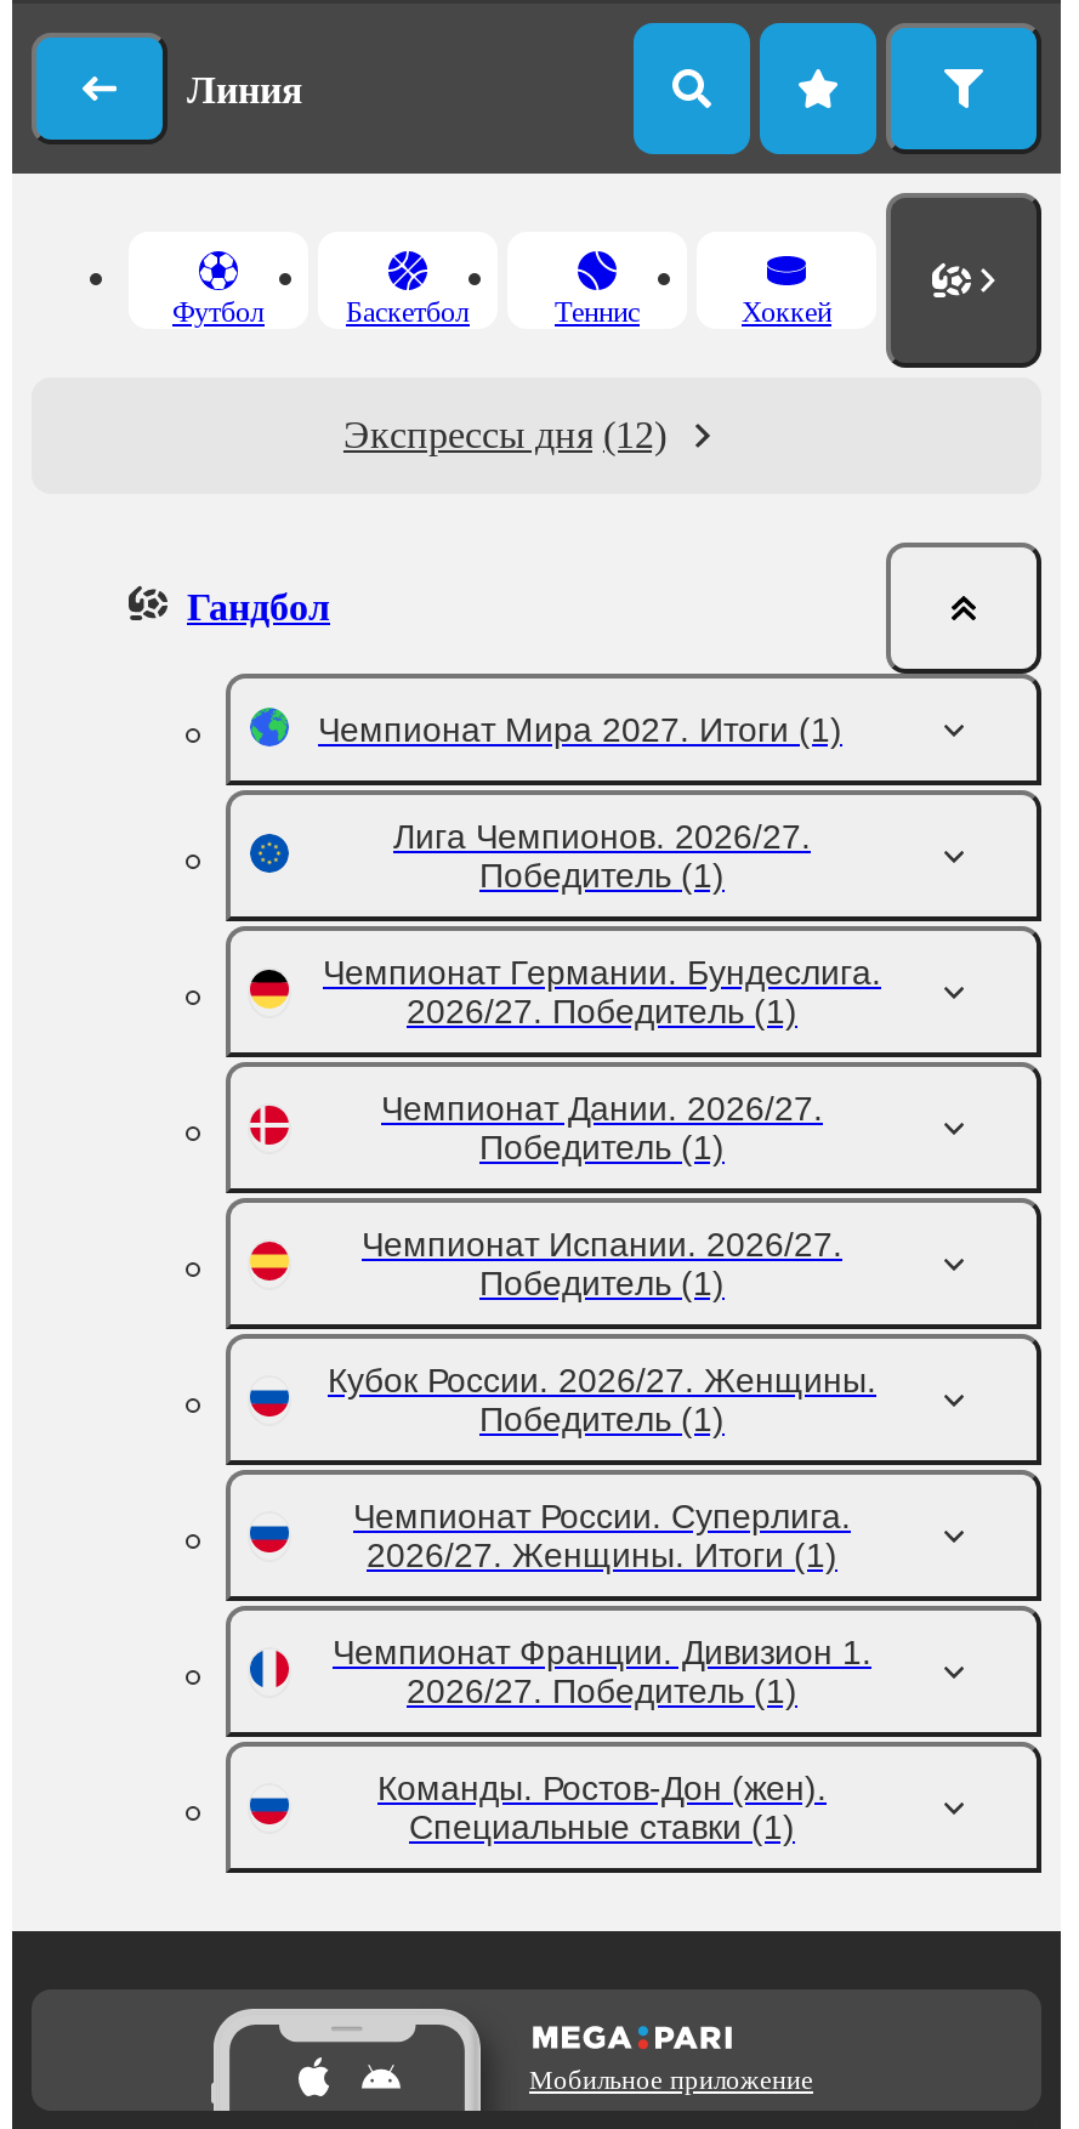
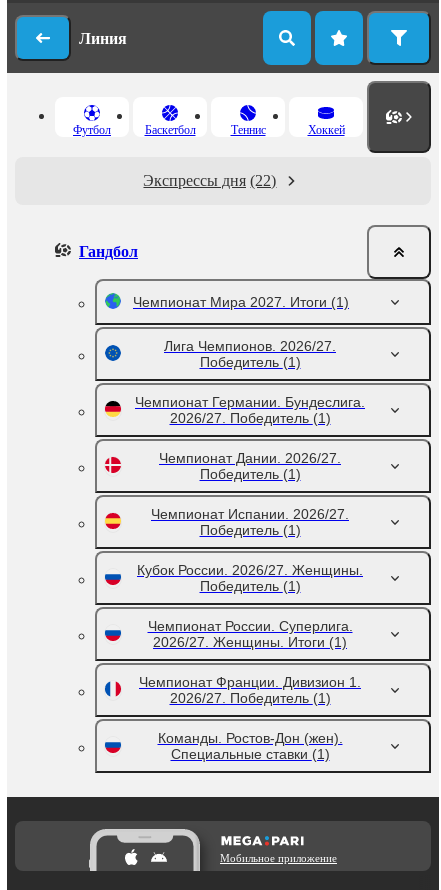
[343,414,666,455] Экспрессы дня (12) -> [143,172,276,189] Экспрессы дня (22)

